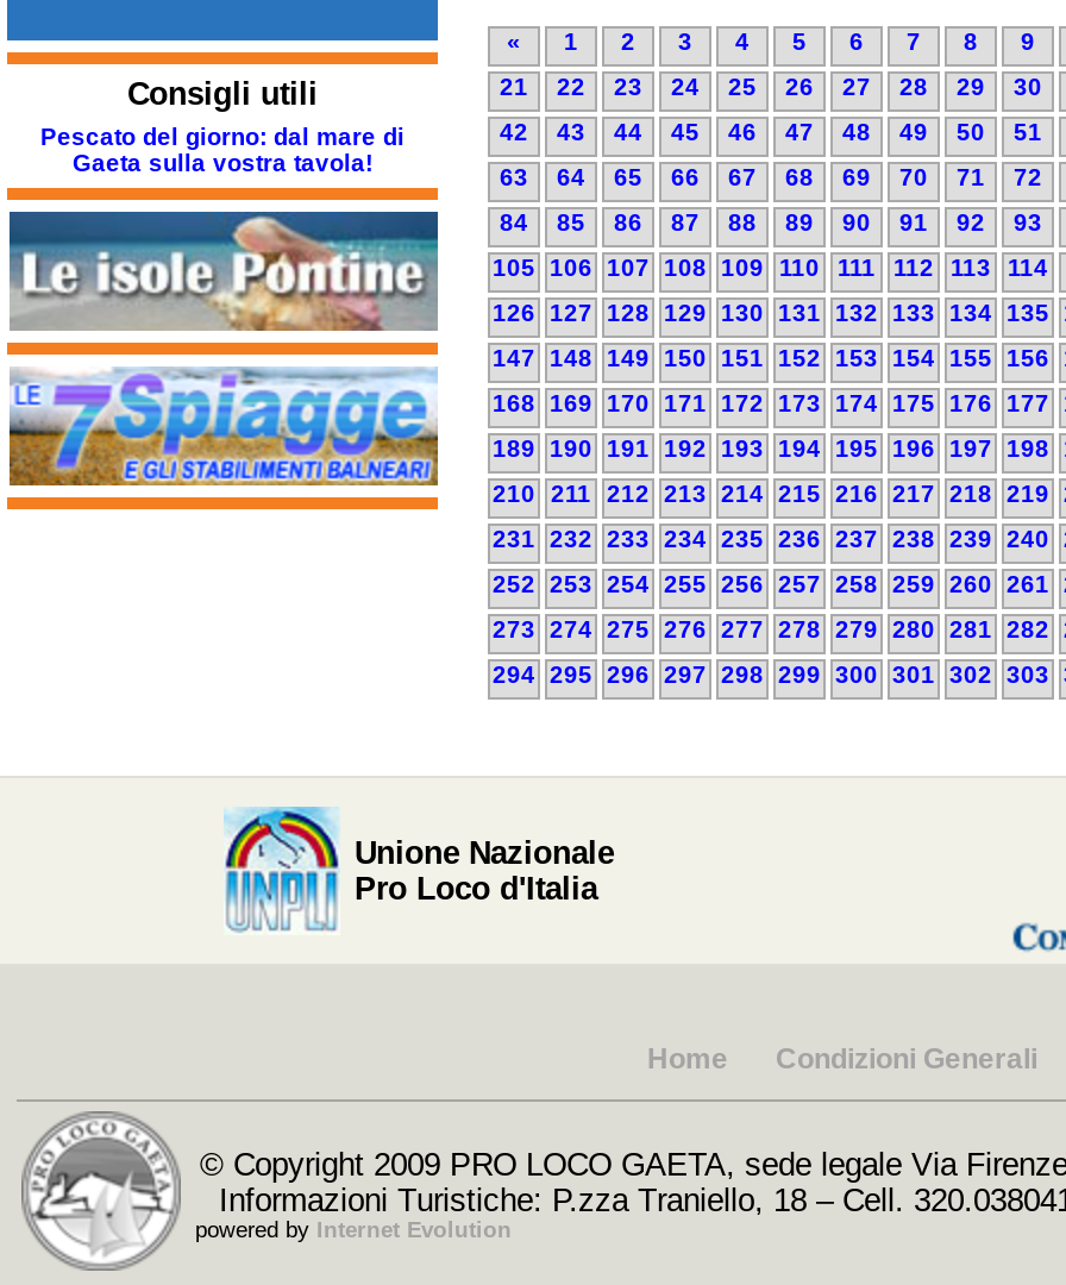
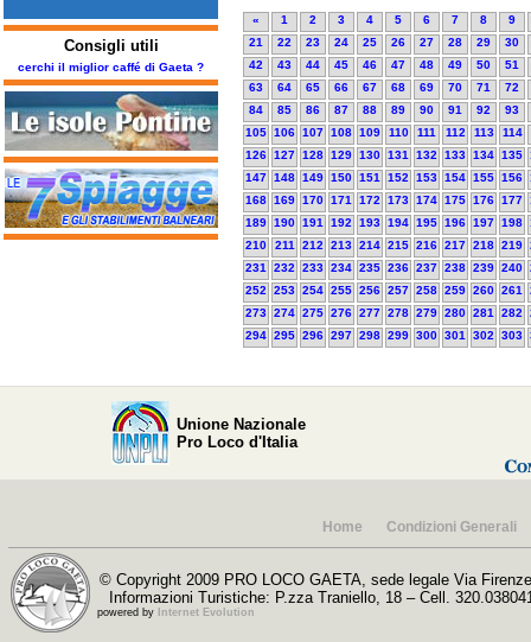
[40,124,405,176] Pescato del giorno: dal mare di | Gaeta sulla vostra tavola! -> [18,61,204,74] cerchi il miglior caffé di Gaeta ?
[7,169,440,512] [image] -> [4,83,219,253] [image]

